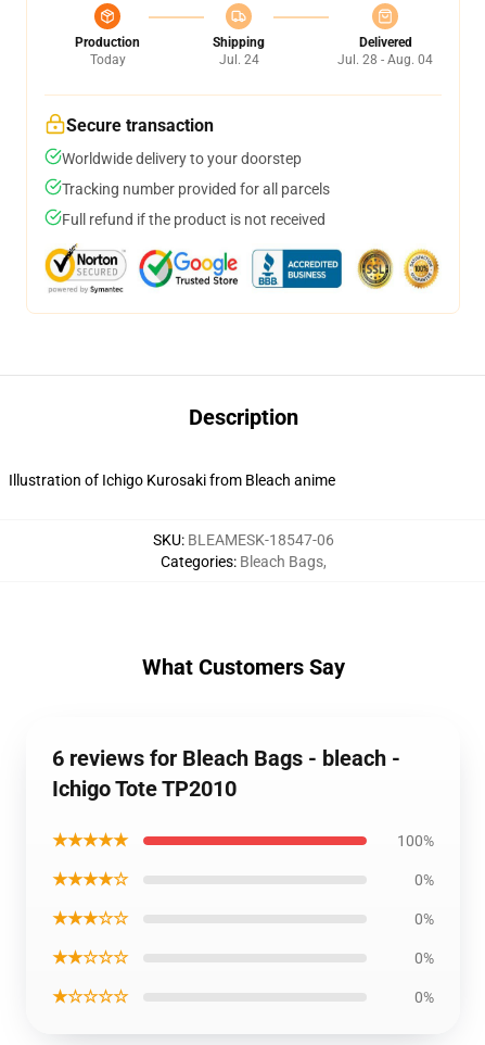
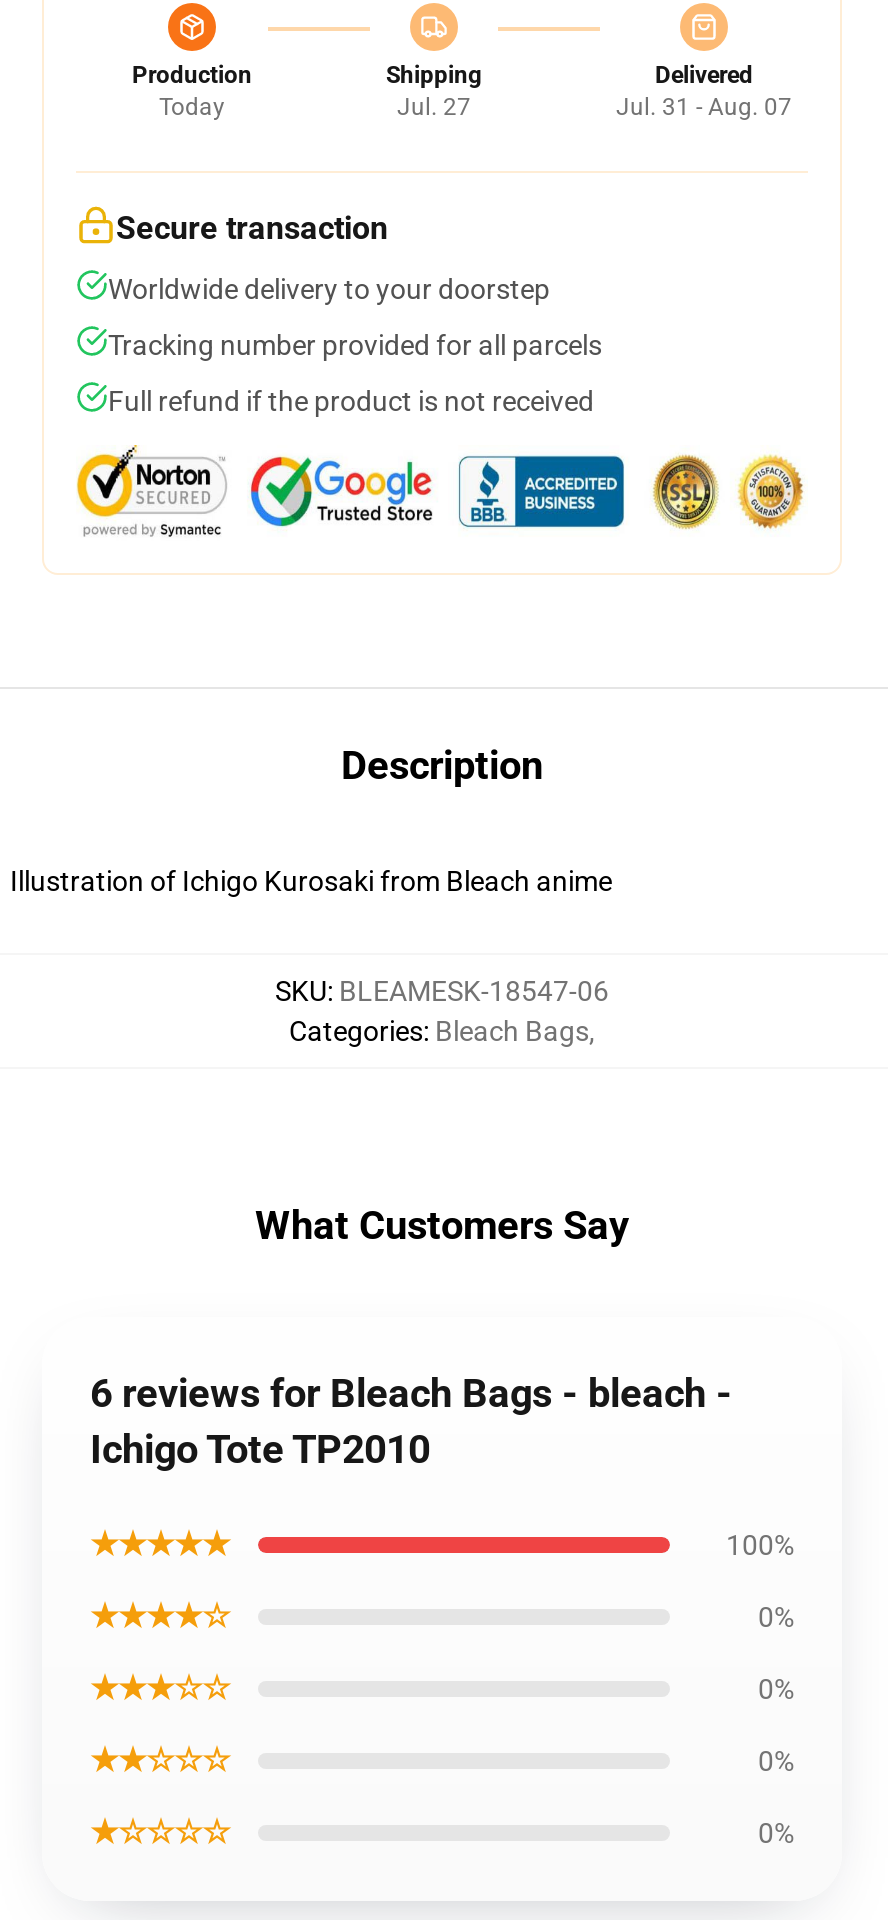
[219,52,259,67] Jul. 24 -> [397,93,471,121] Jul. 27
[337,52,433,67] Jul. 28 - Aug. 04 -> [616,93,792,121] Jul. 31 - Aug. 07

